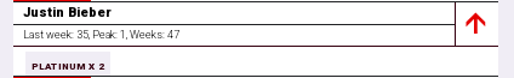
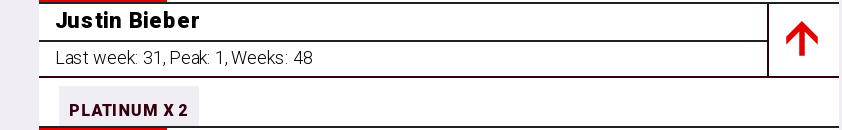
[23,29,179,41] Last week: 35, Peak: 1, Weeks: 47 -> [55,48,313,68] Last week: 31, Peak: 1, Weeks: 48

